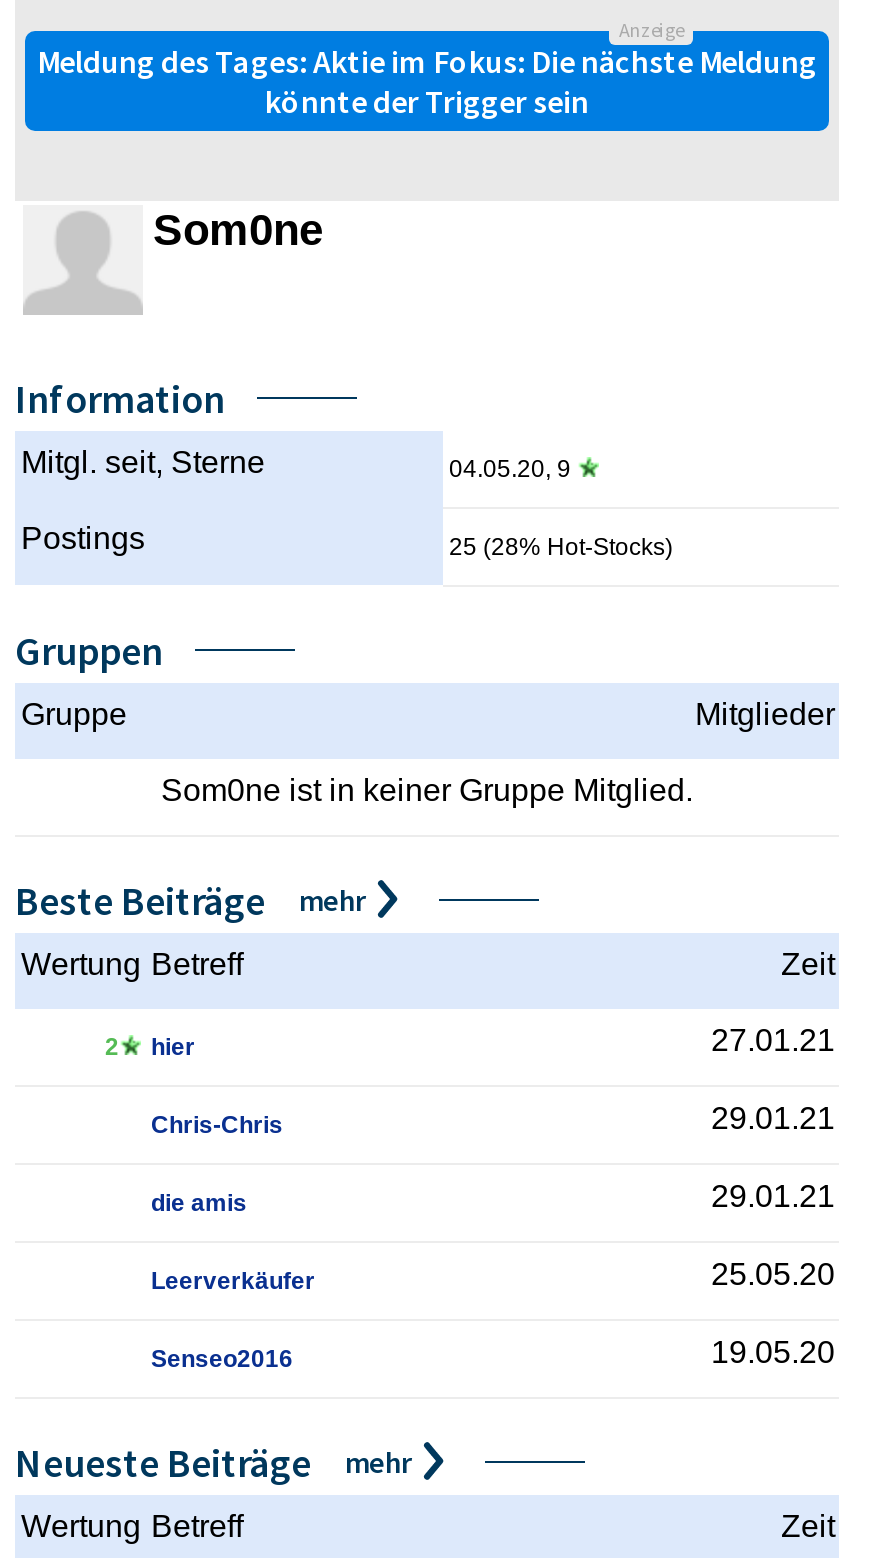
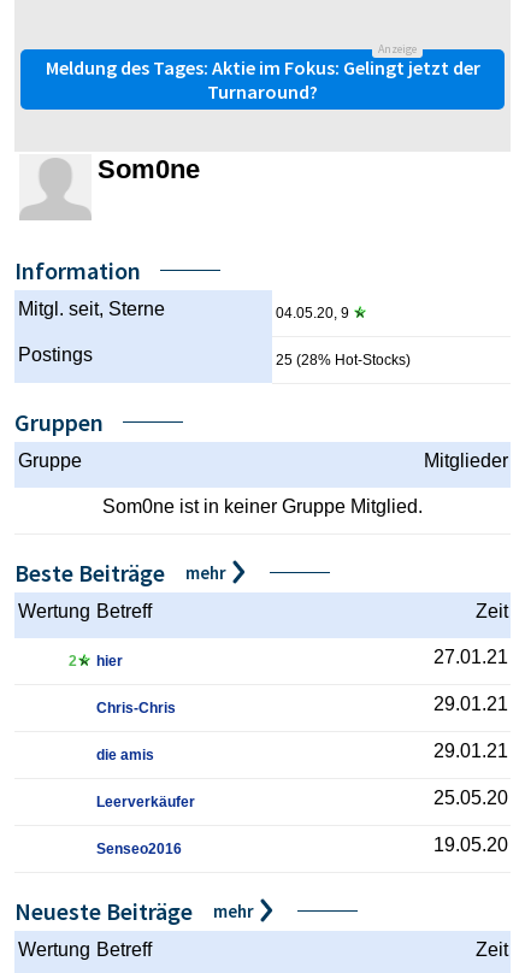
[37,40,817,120] Meldung des Tages: Aktie im Fokus: Die nächste Meldung | könnte der Trigger sein -> [45,55,480,103] Meldung des Tages: Aktie im Fokus: Gelingt jetzt der | Turnaround?

